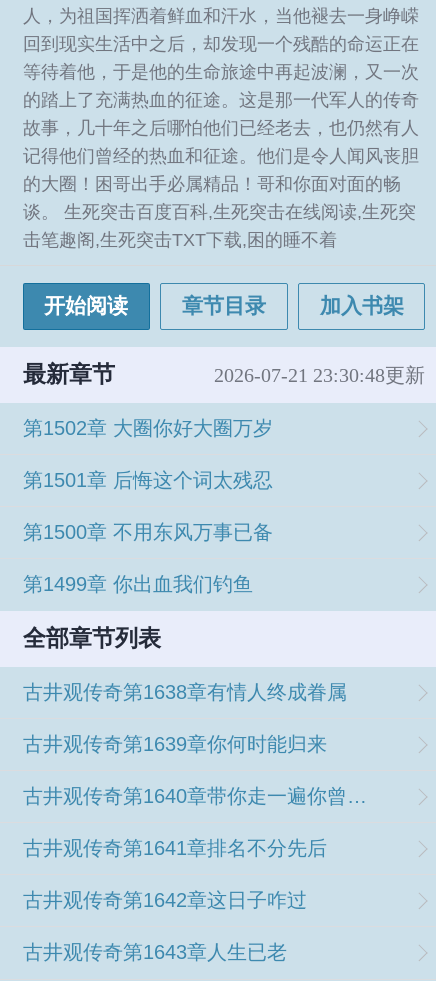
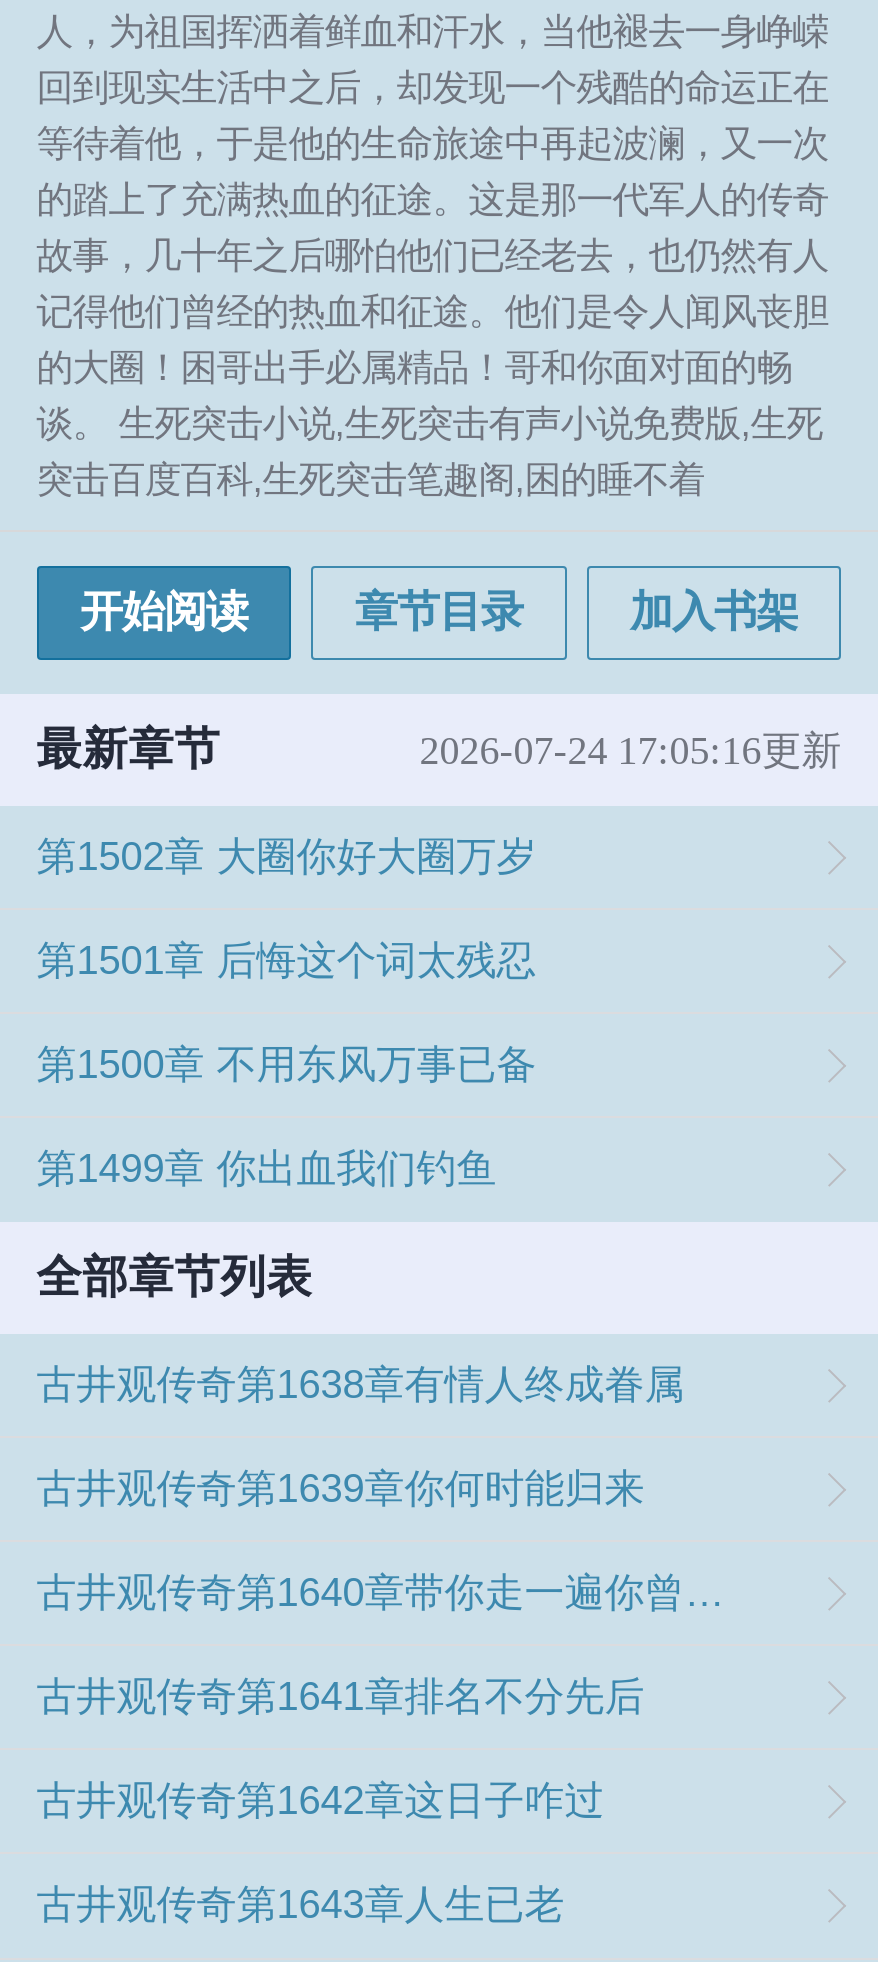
[23,200,416,249] 谈。 生死突击百度百科,生死突击在线阅读,生死突 | 击笔趣阁,生死突击TXT下载,困的睡不着 -> [36,401,822,499] 谈。 生死突击小说,生死突击有声小说免费版,生死 | 突击百度百科,生死突击笔趣阁,困的睡不着
[214,364,425,386] 2026-07-21 23:30:48更新 -> [420,728,842,772] 2026-07-24 17:05:16更新

